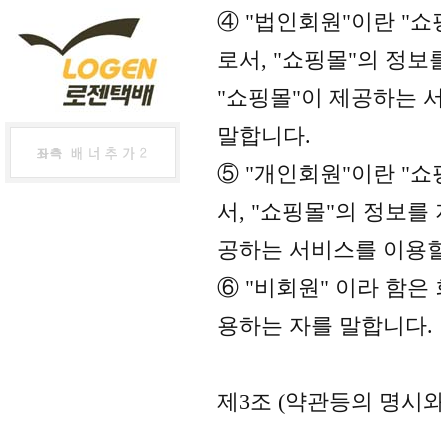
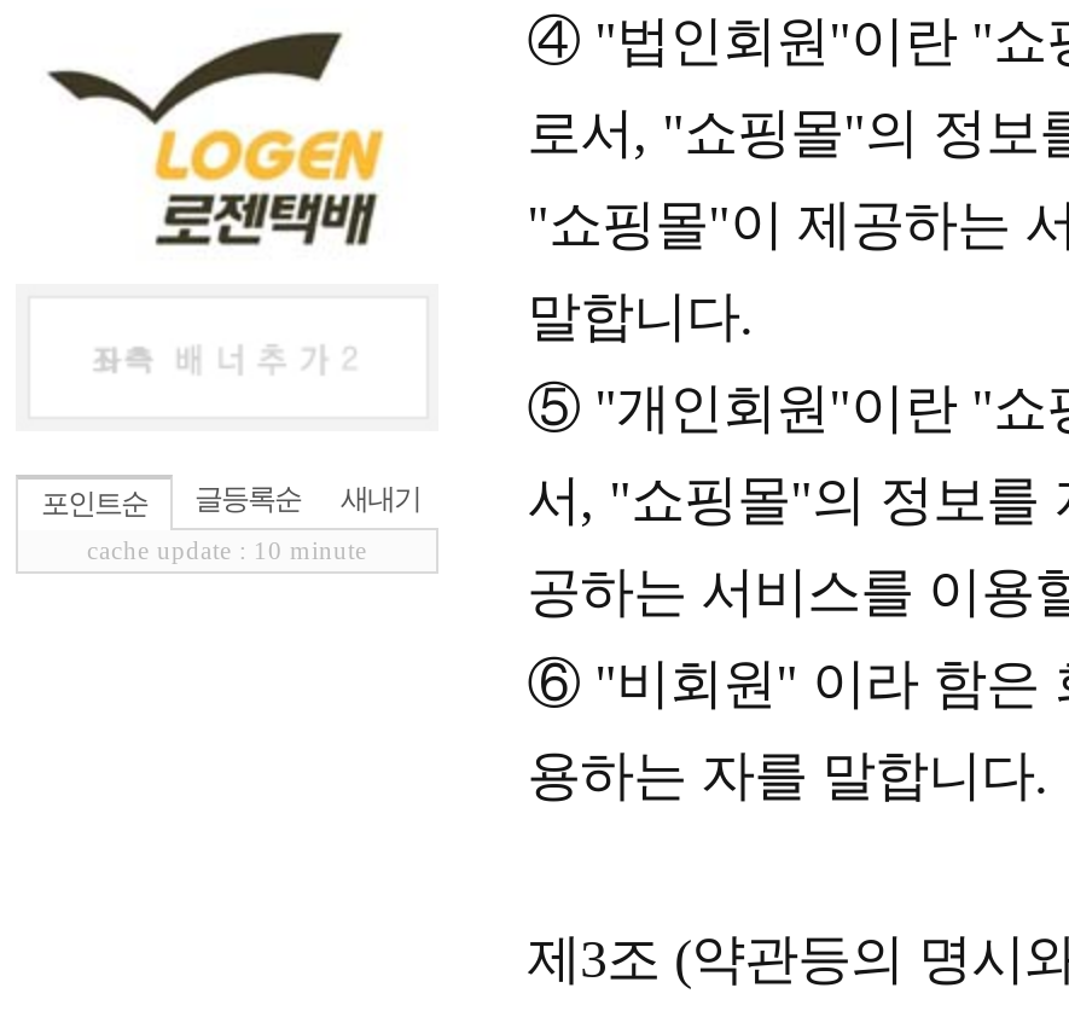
none -> [41,482,420,564] 포인트순 | 글등록순 | 새내기 | cache update : 10 minute

